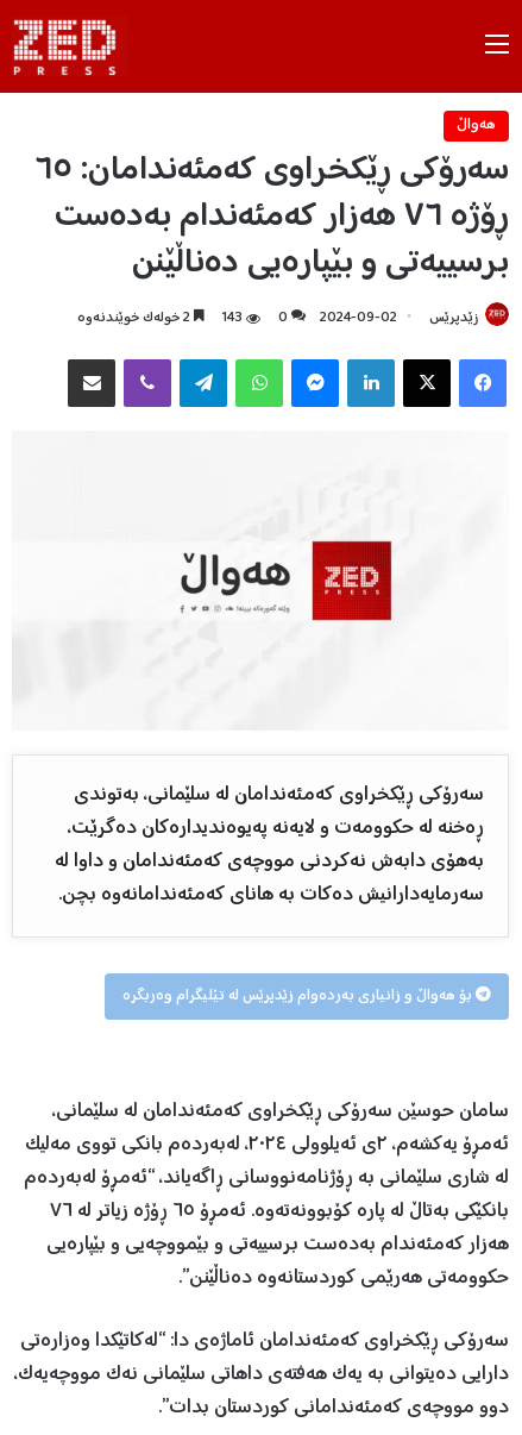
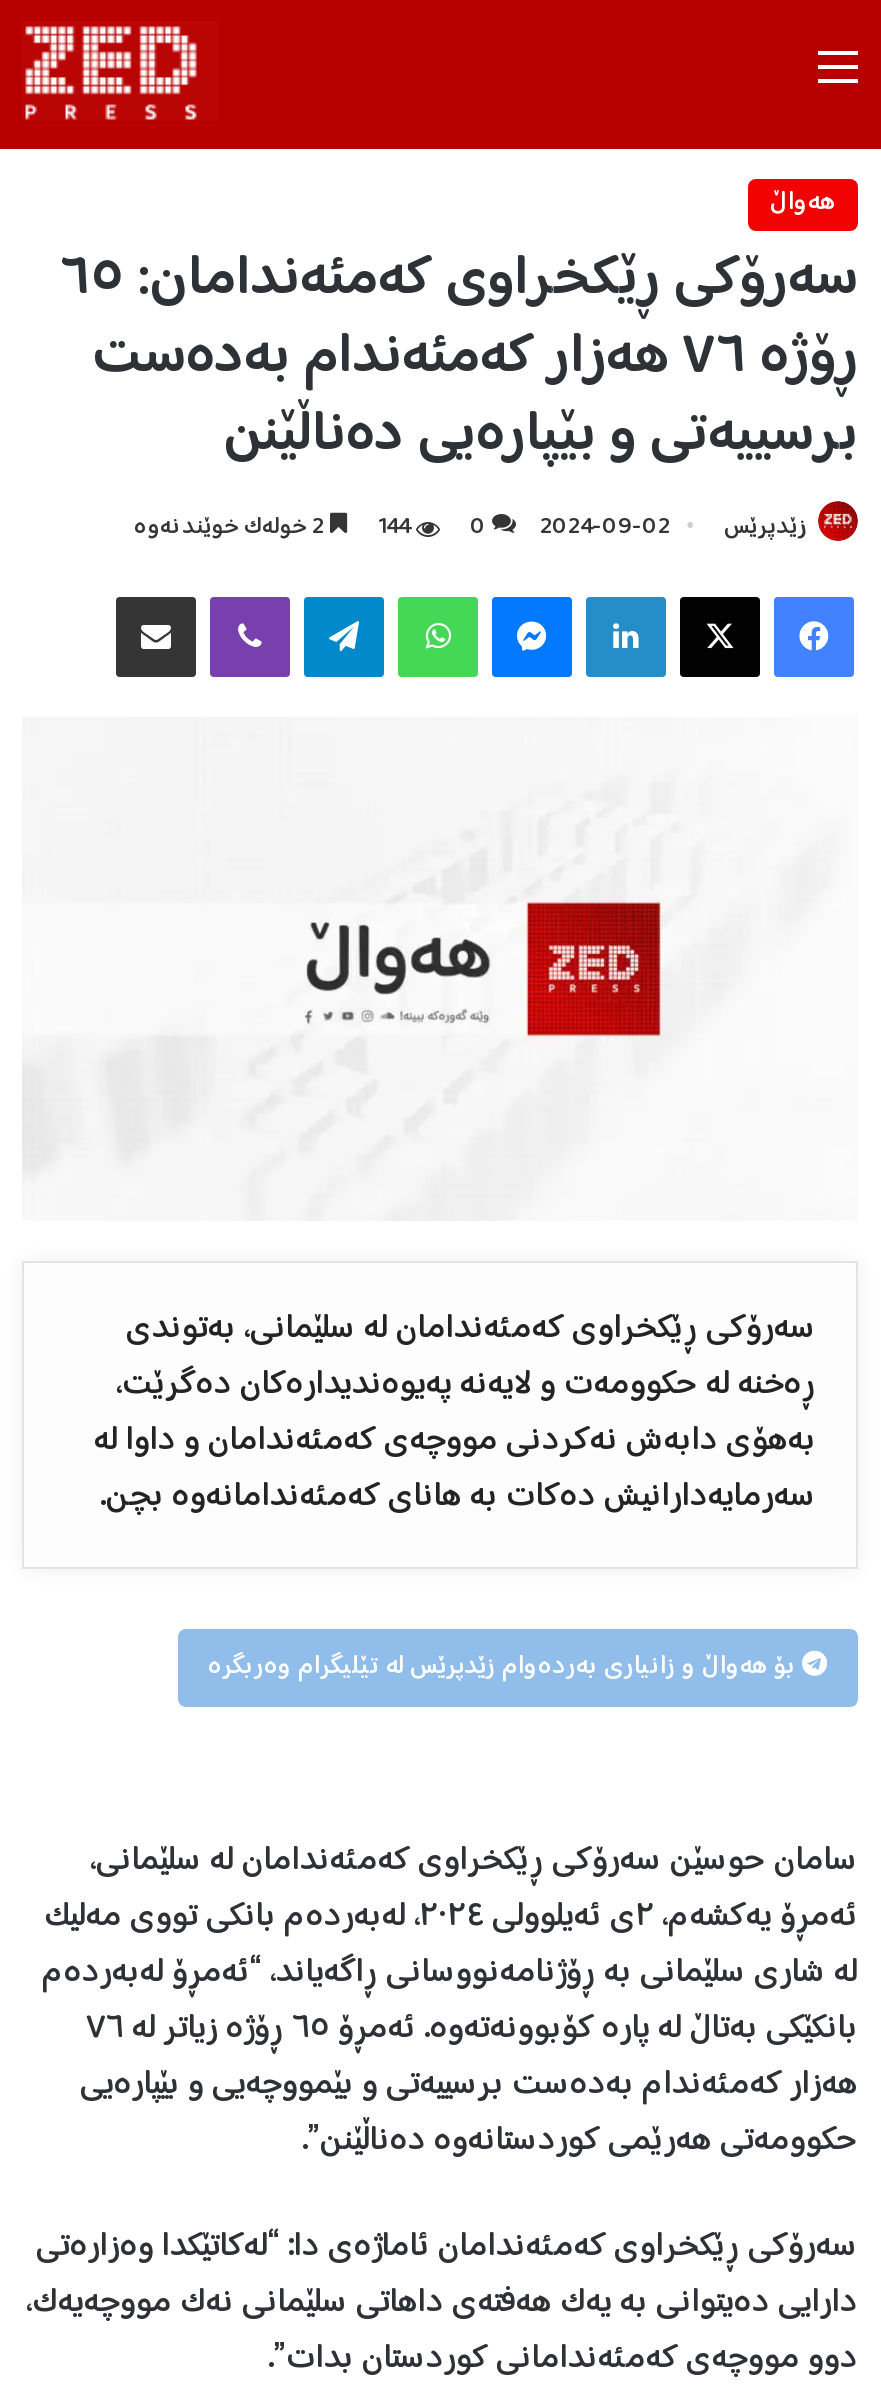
[222,308,243,328] 143 -> [378,511,410,545] 144

